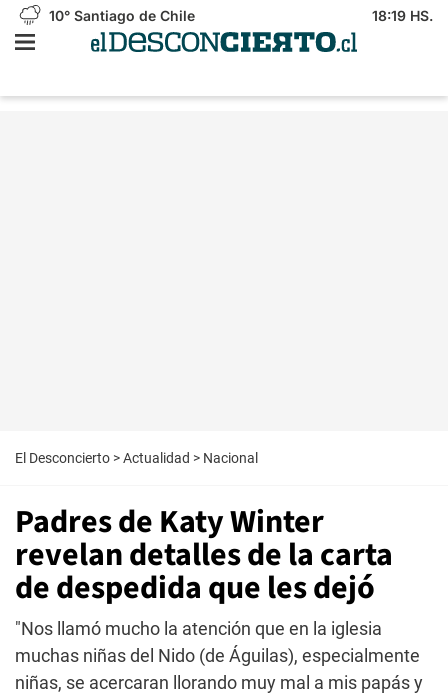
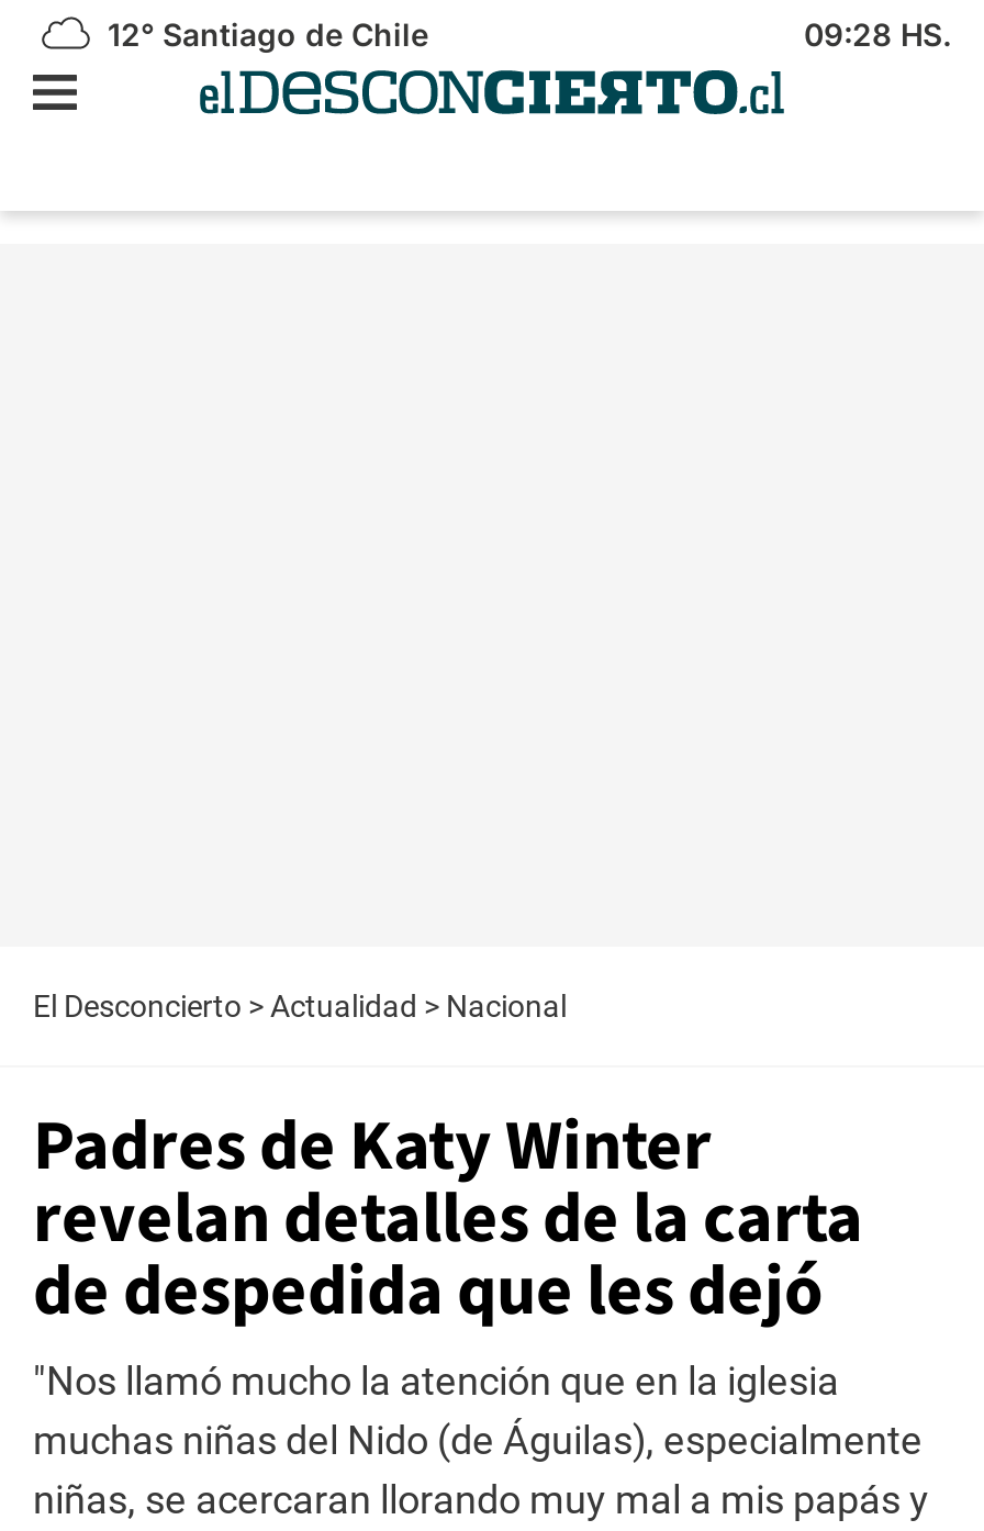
[45,7,195,24] 10° Santiago de Chile -> [99,15,428,53] 12° Santiago de Chile
[372,7,433,24] 18:19 HS. -> [804,15,951,53] 09:28 HS.

